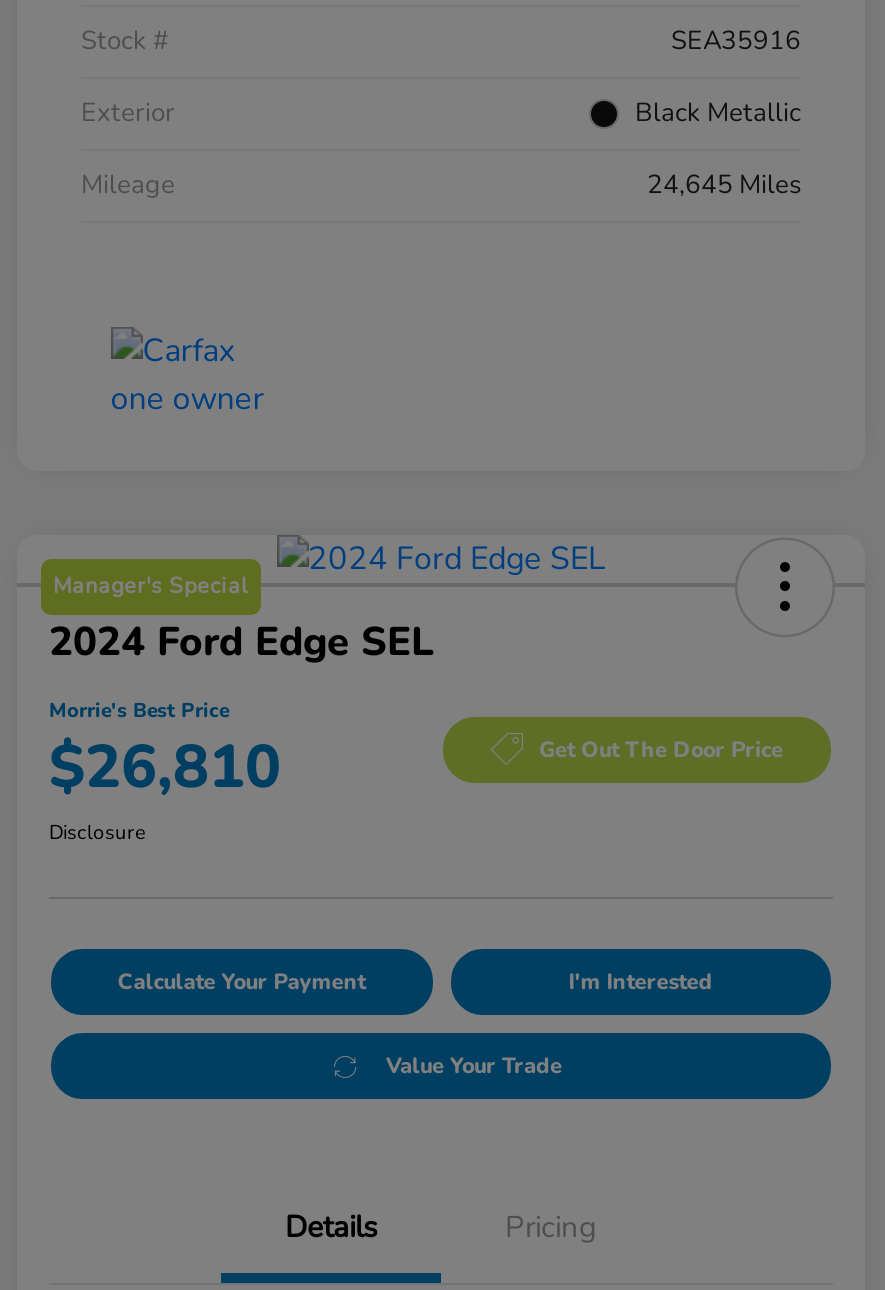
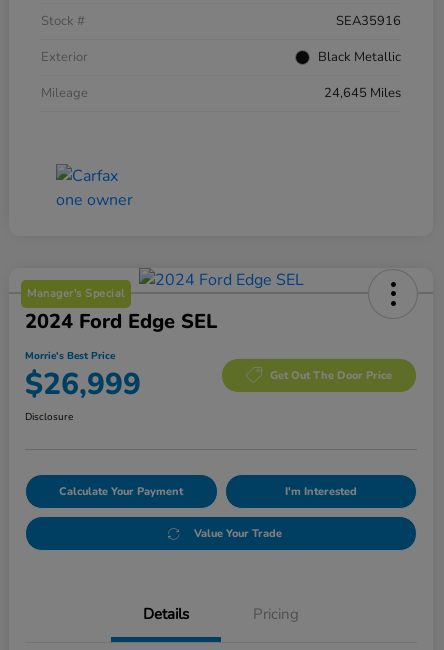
[49,727,281,809] $26,810 -> [25,364,141,405] $26,999

